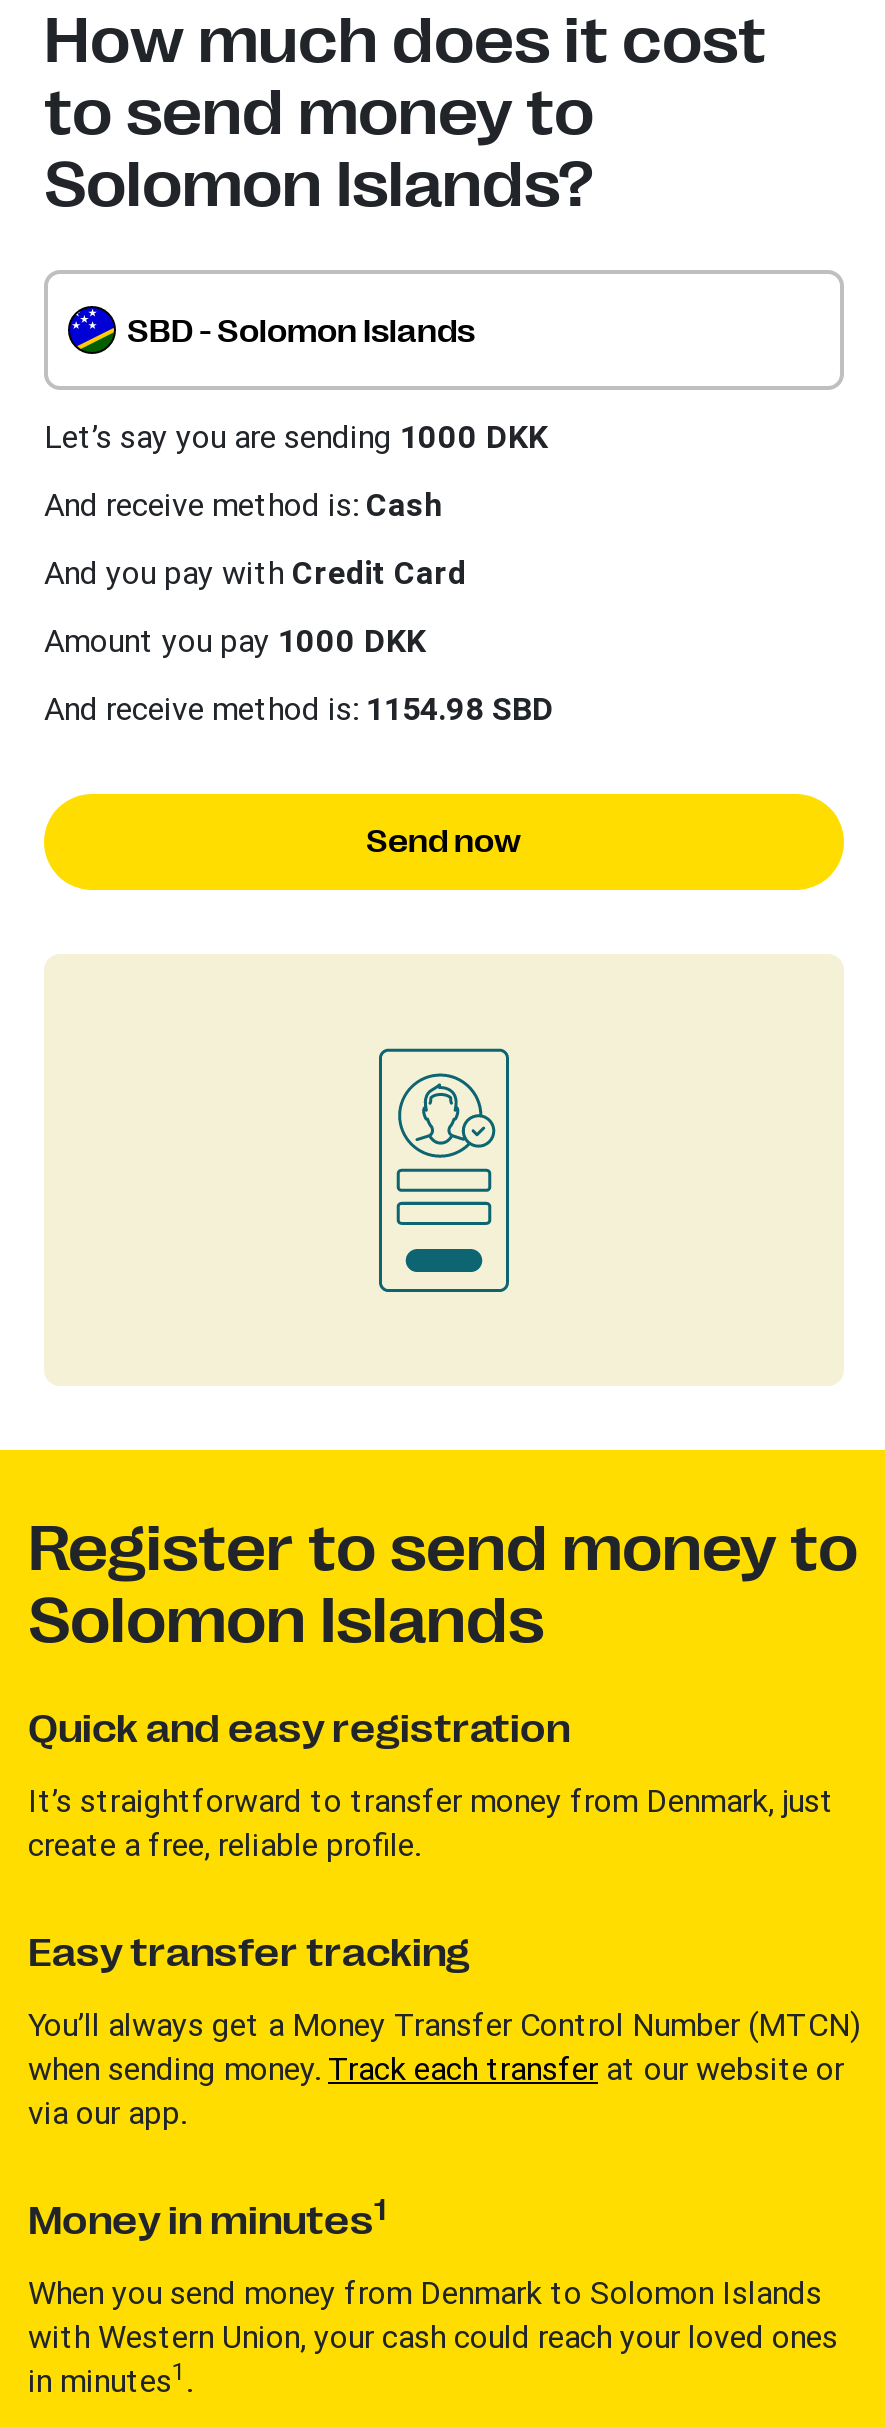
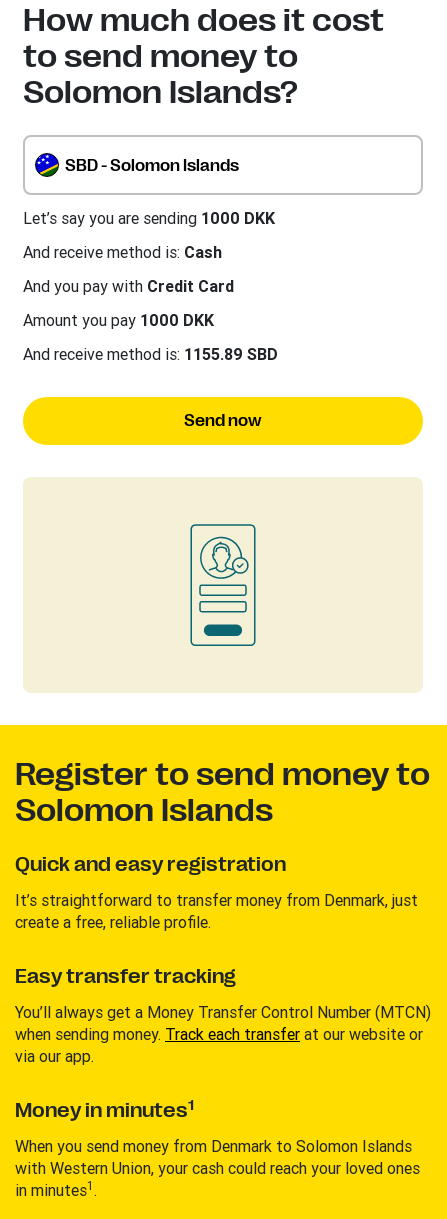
[44,687,554,727] And receive method is: 1154.98 SBD -> [23,343,278,363] And receive method is: 1155.89 SBD

